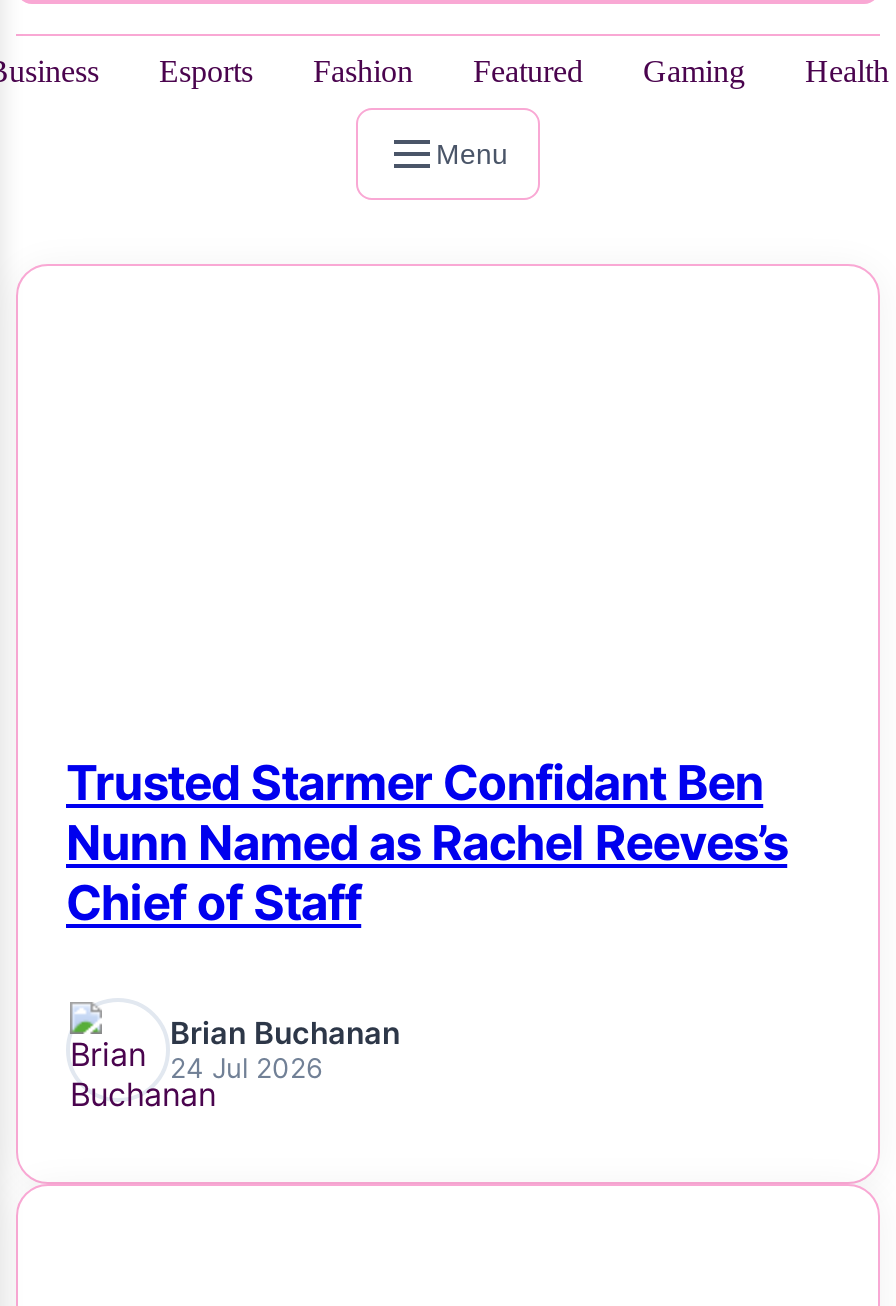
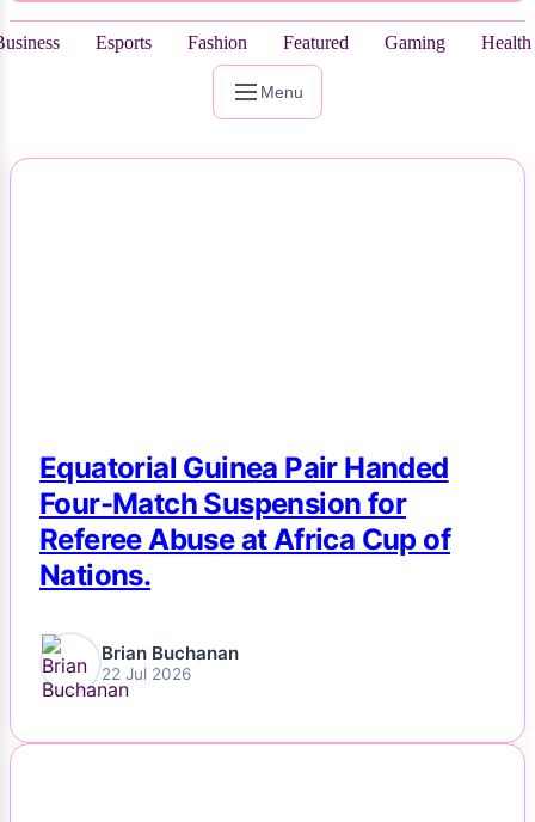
[66,754,787,932] Trusted Starmer Confidant Ben | Nunn Named as Rachel Reeves’s | Chief of Staff -> [39,450,450,592] Equatorial Guinea Pair Handed | Four-Match Suspension for | Referee Abuse at Africa Cup of | Nations.
[170,1053,322,1085] 24 Jul 2026 -> [102,665,191,684] 22 Jul 2026

